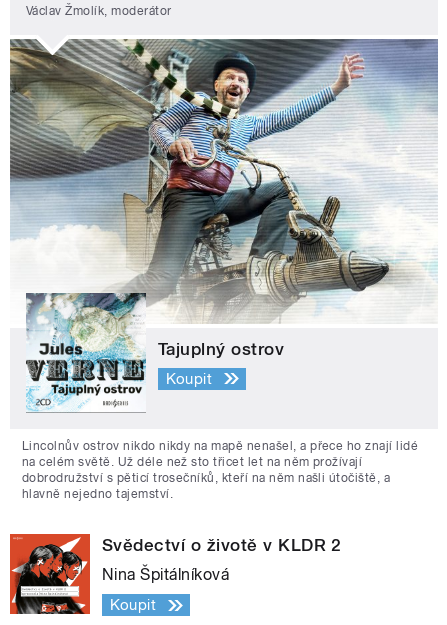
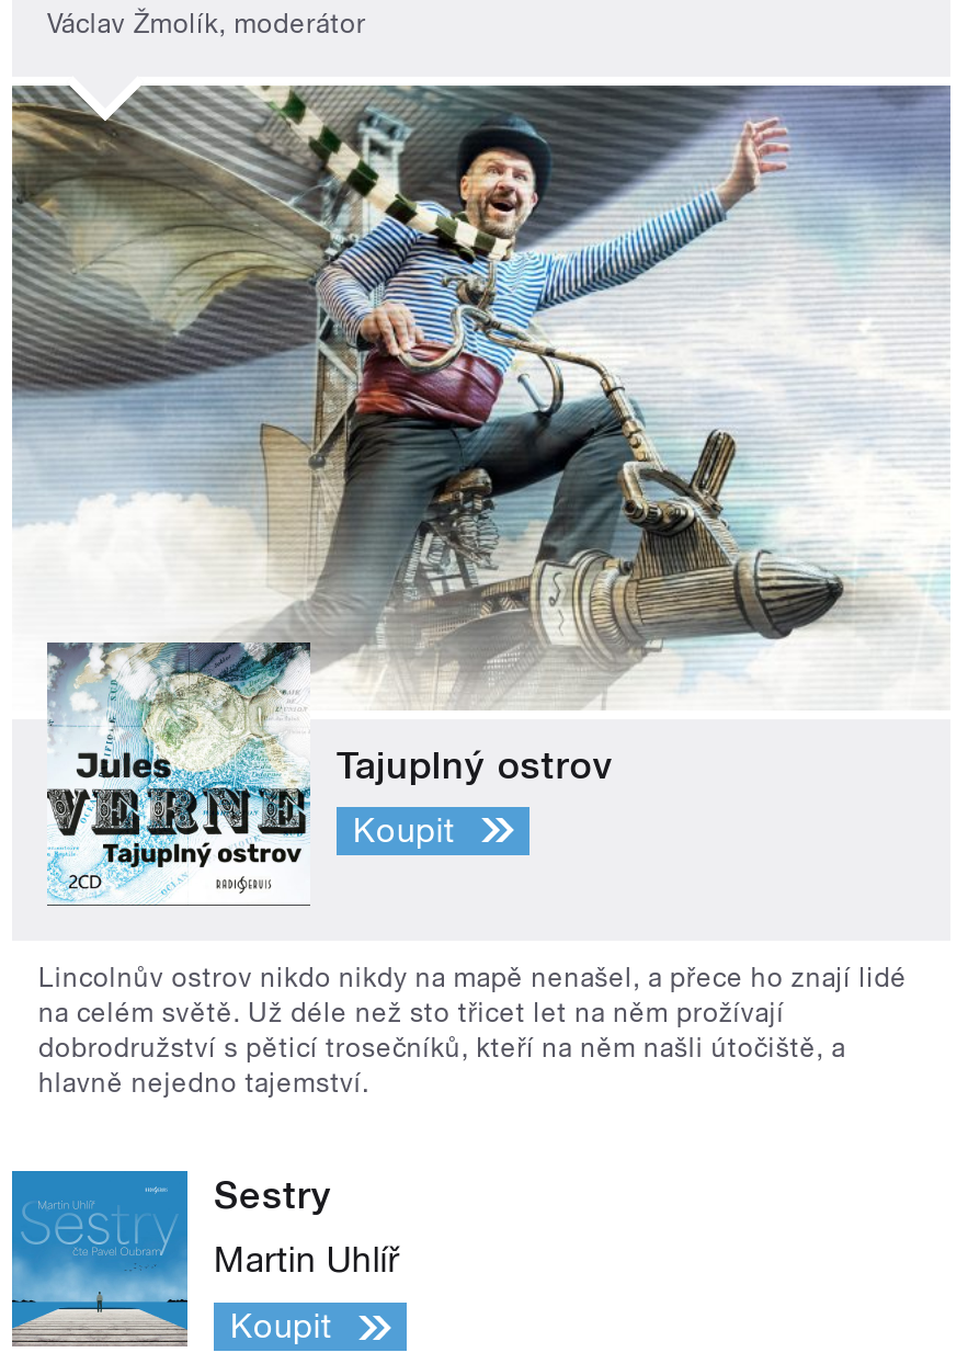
[9,533,342,615] [image] | Svědectví o životě v KLDR 2 -> [10,1169,332,1346] [image] | Sestry
[102,565,229,584] Nina Špitálníková -> [214,1240,400,1281] Martin Uhlíř

